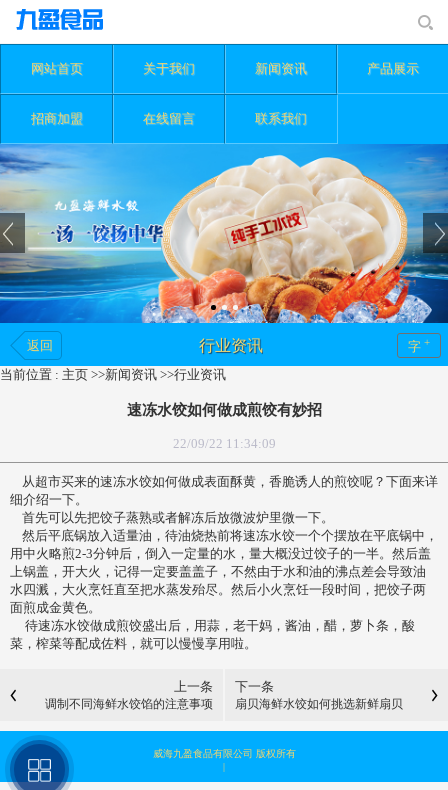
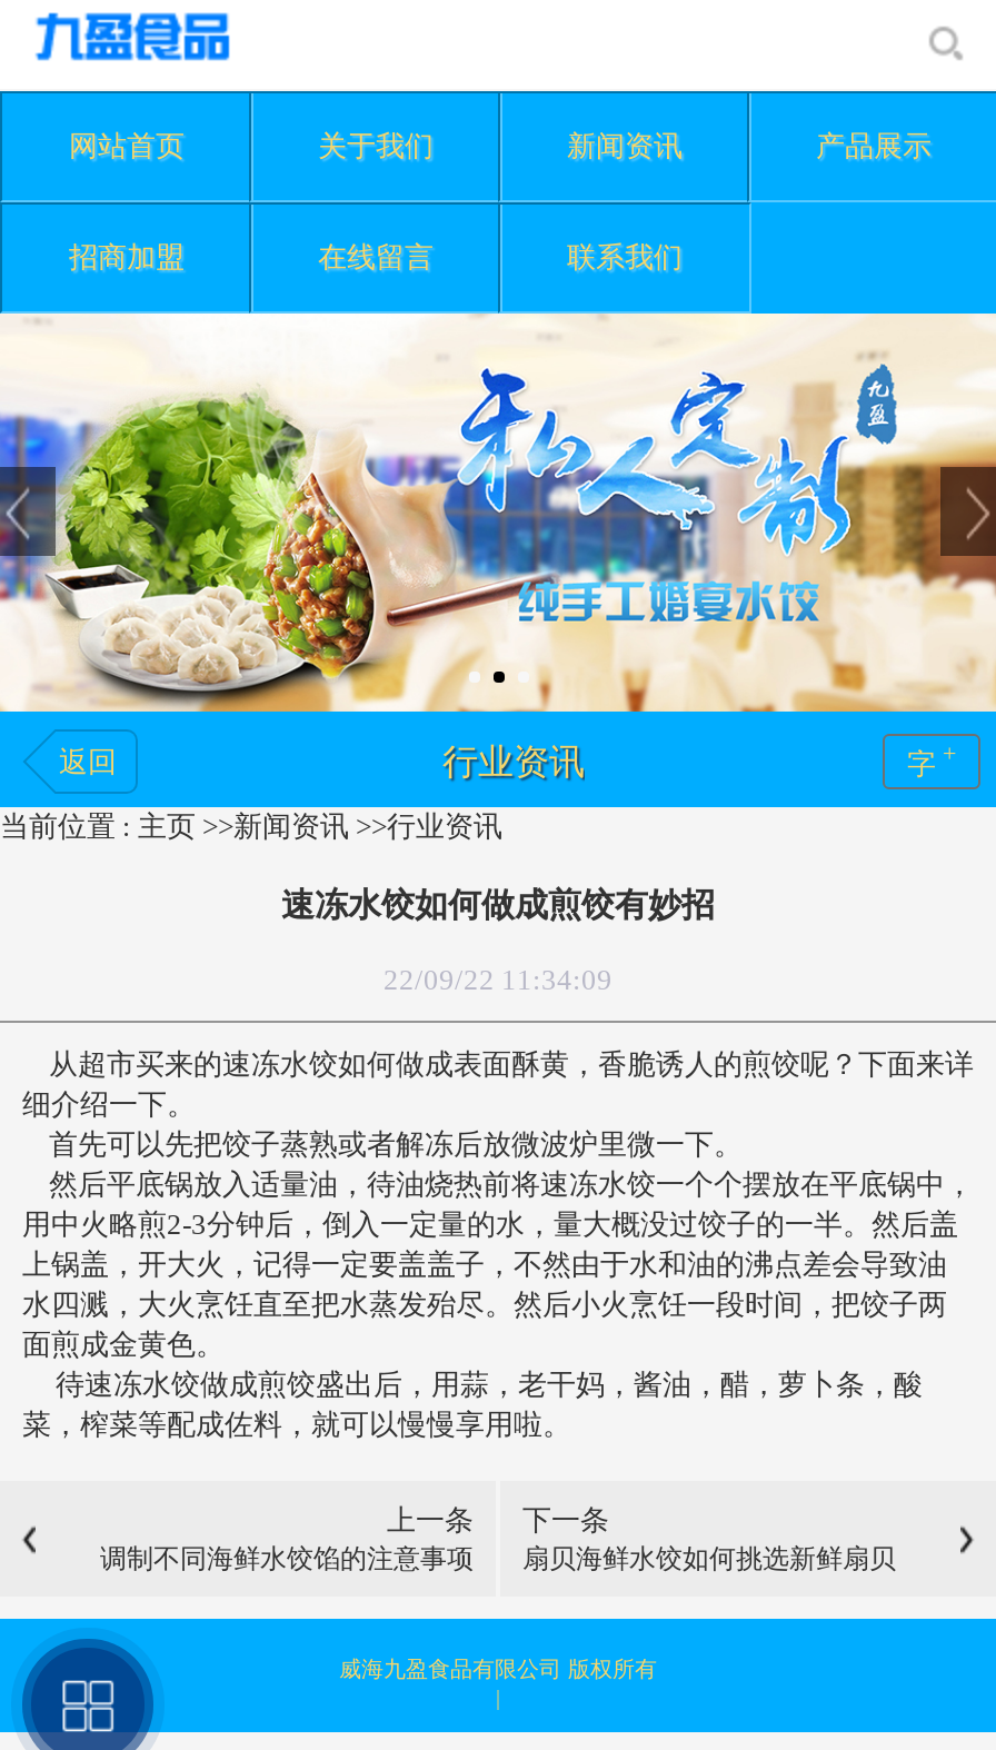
[3,144,445,324] [image] -> [7,311,989,714] [image]

